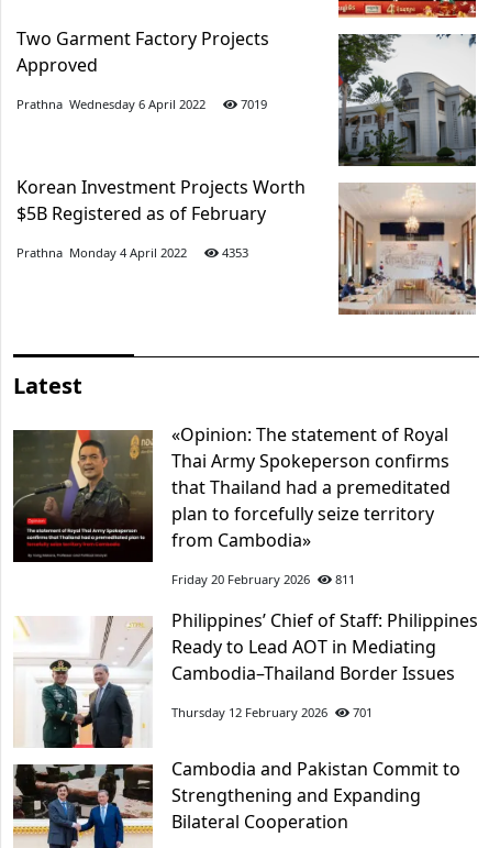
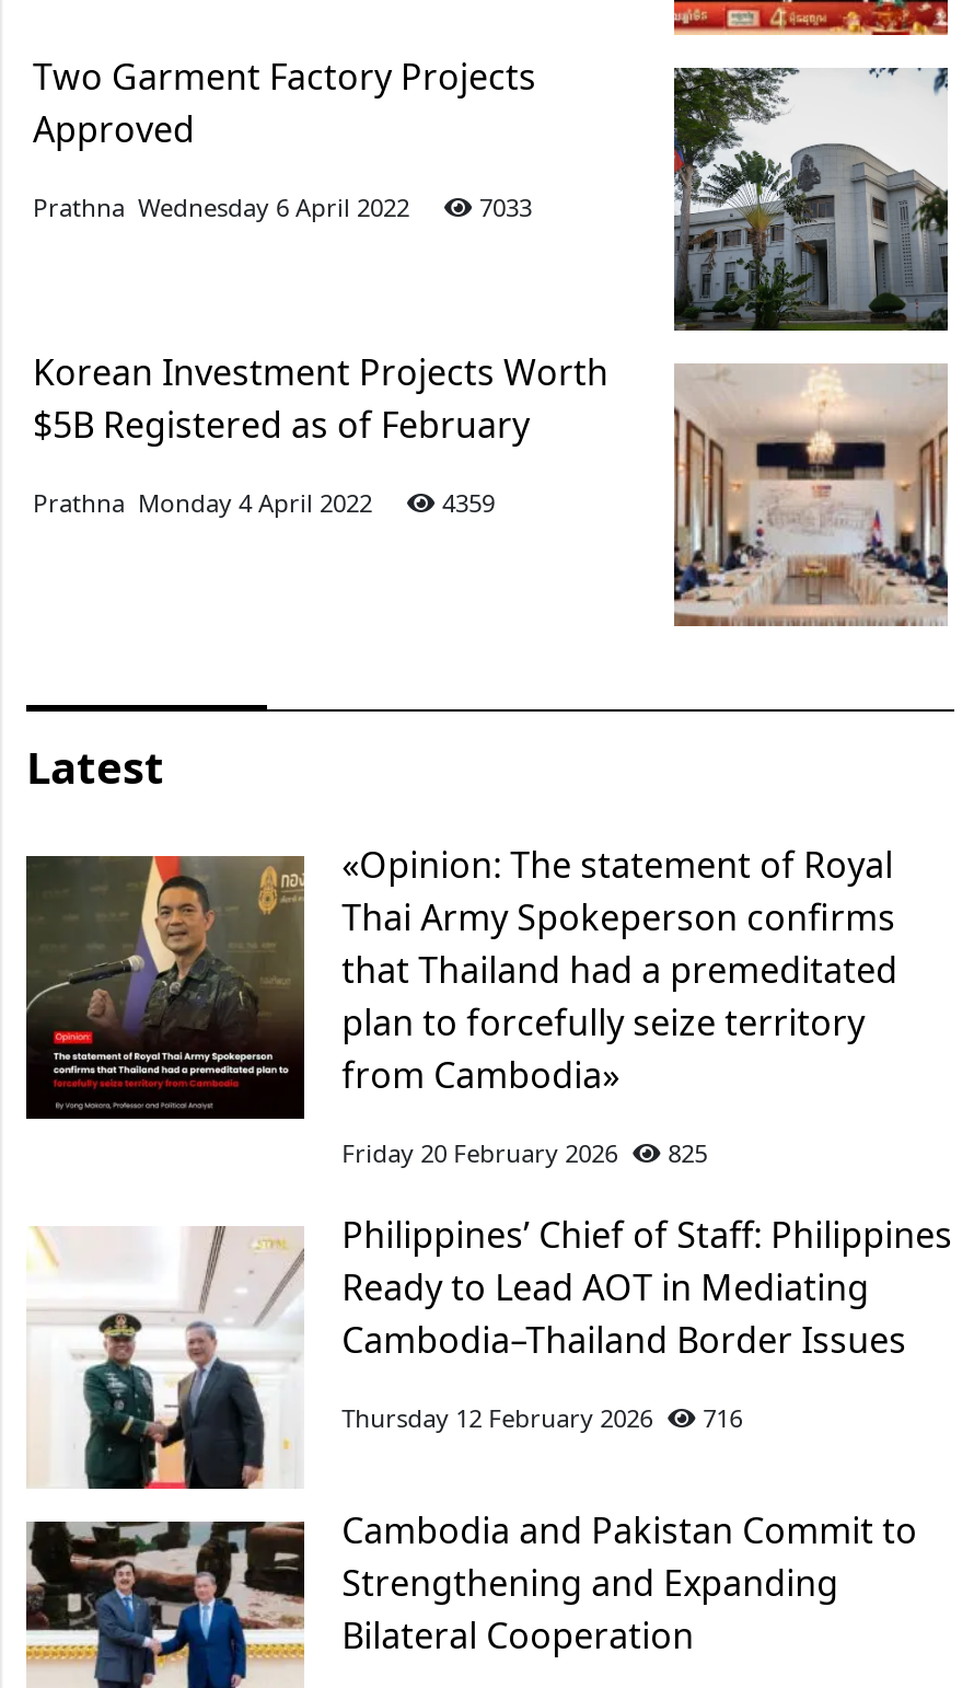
[16,96,267,113] Prathna Wednesday 6 April 2022 7019 -> [33,191,532,224] Prathna Wednesday 6 April 2022 7033
[16,245,248,261] Prathna Monday 4 April 2022 4353 -> [33,487,495,520] Prathna Monday 4 April 2022 4359
[172,571,355,588] Friday 20 February 2026 811 -> [342,1137,707,1170] Friday 20 February 2026 825
[172,704,373,721] Thursday 12 February 2026 701 -> [342,1402,742,1435] Thursday 12 February 2026 716

